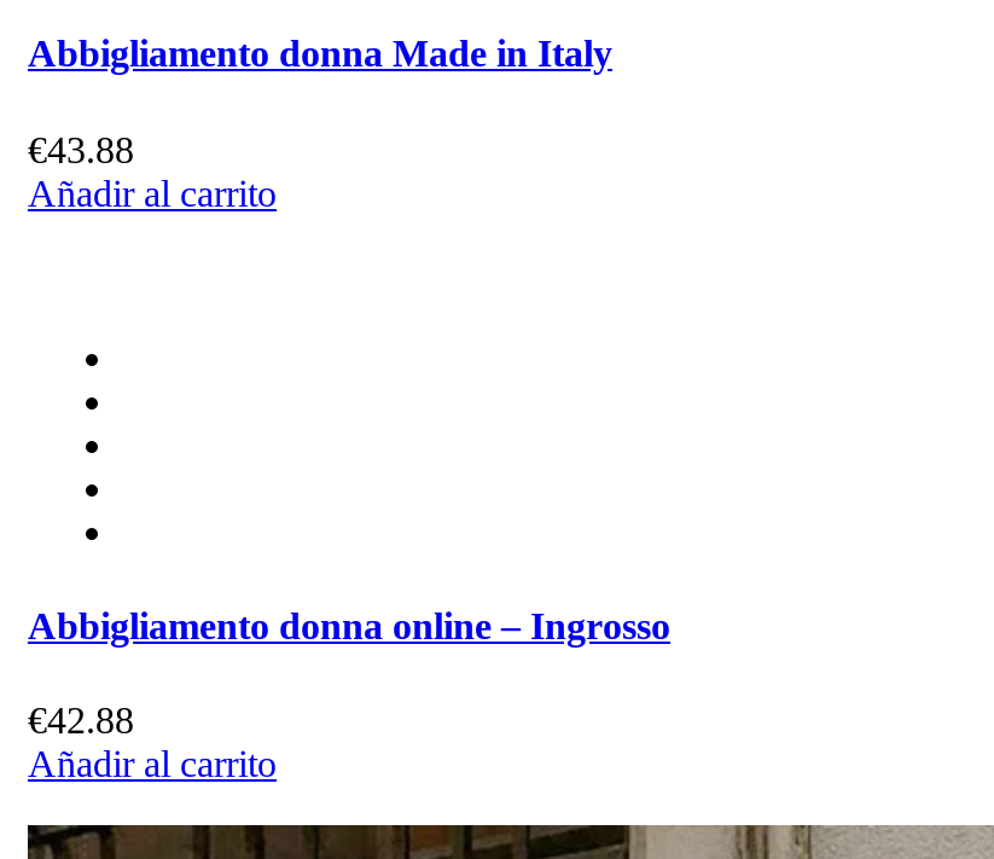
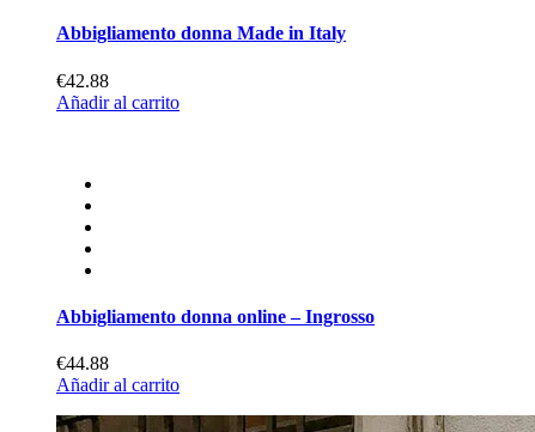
[28,128,134,169] €43.88 -> [56,70,109,90] €42.88
[28,700,134,741] €42.88 -> [56,353,109,373] €44.88

